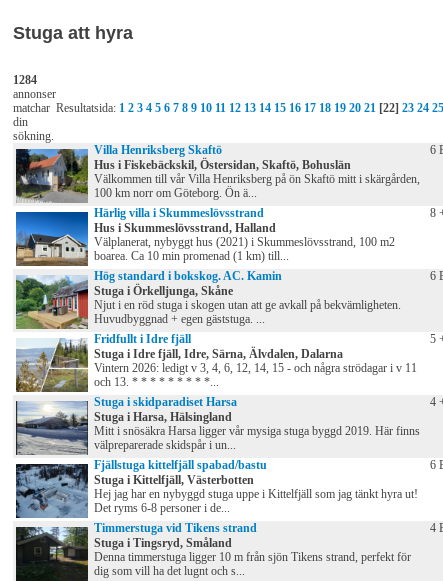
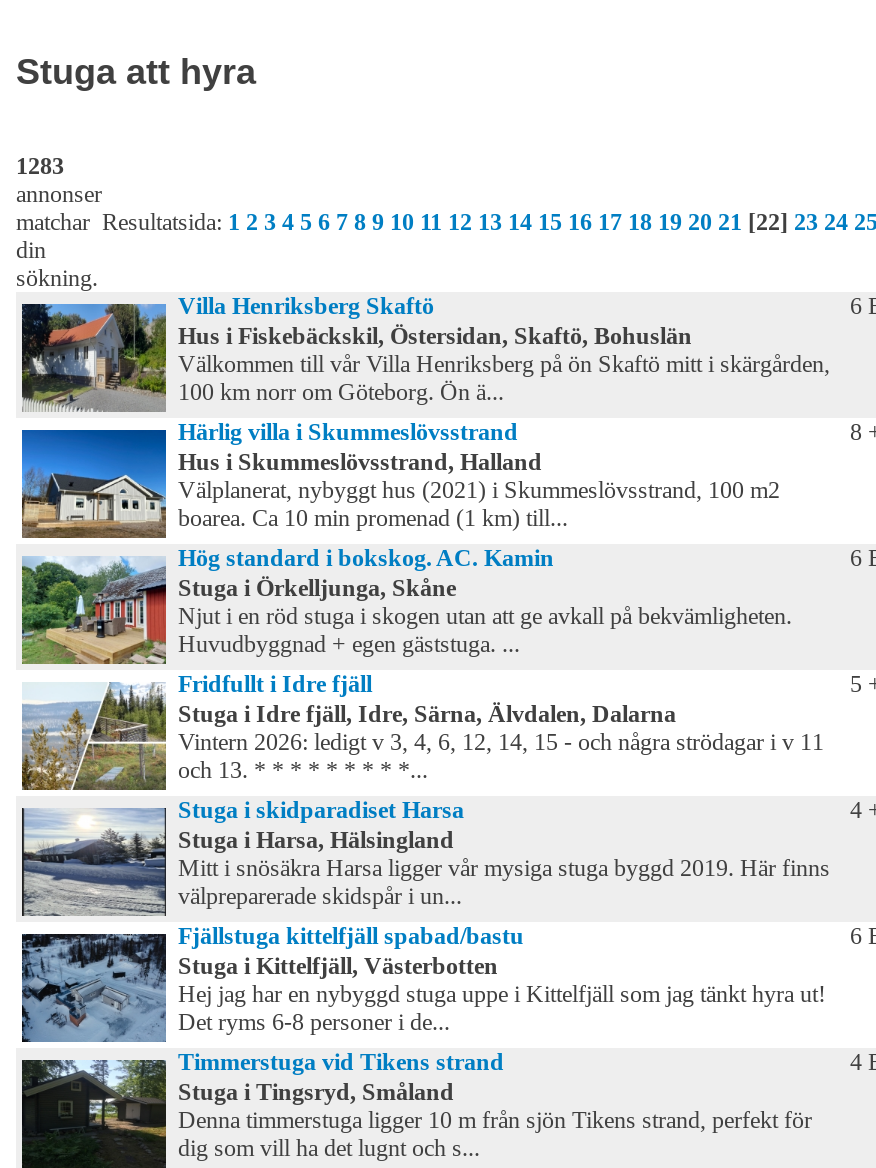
[13,73,37,87] 1284 -> [16,152,64,180] 1283

